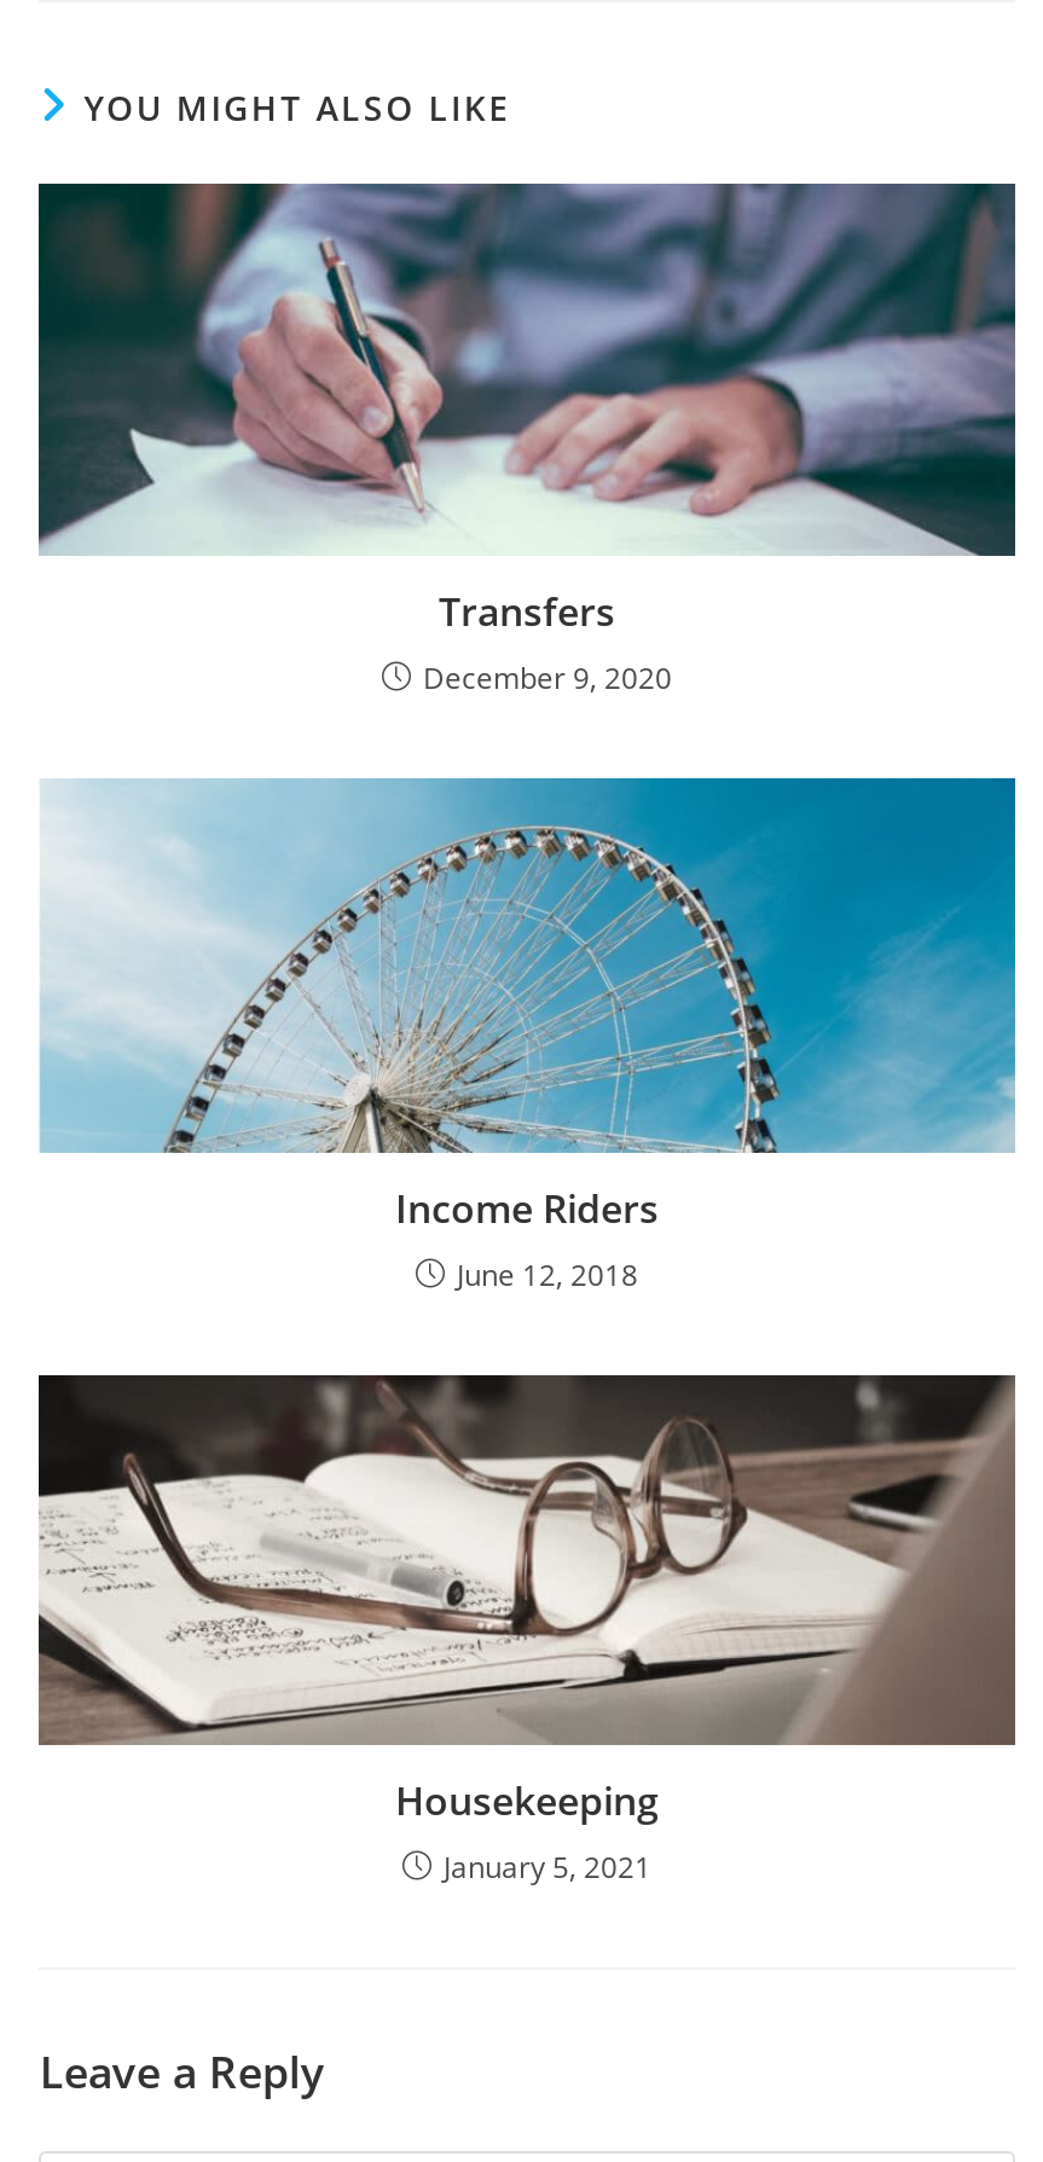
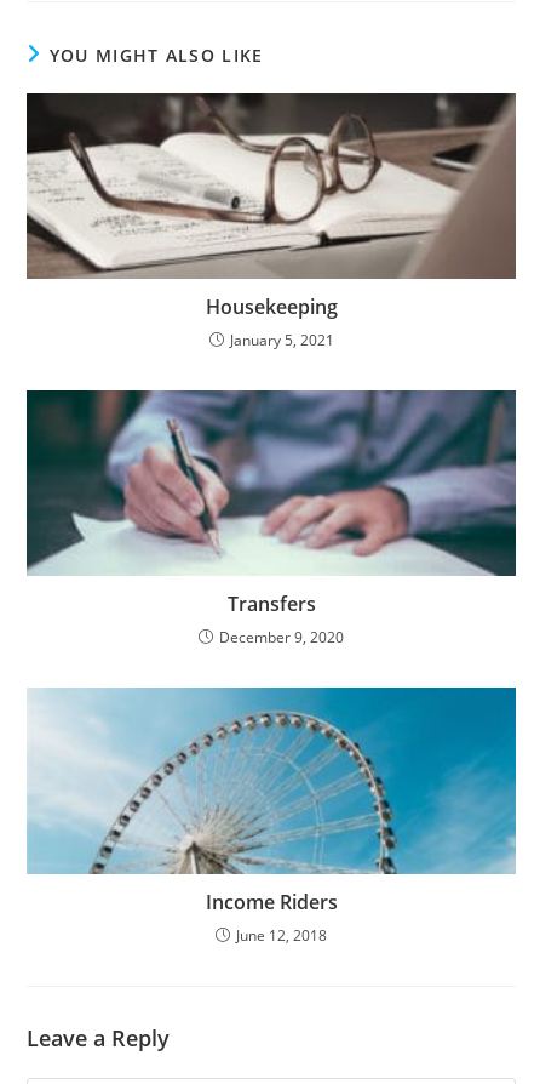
moved [41,179,1018,1295] -> [28,387,517,946]: [image] | Transfers | December 9, 2020 | Income Riders | June 12, 2018
moved [36,1373,1018,1889] -> [25,92,517,350]: [image] | Housekeeping | January 5, 2021

